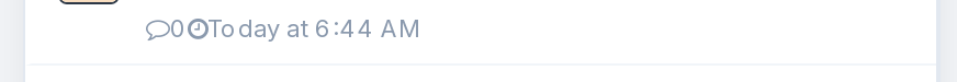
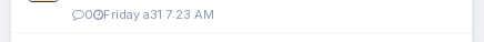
[170,13,420,44] 0 Today at 6:44 AM -> [84,7,214,22] 0 Friday a31 7:23 AM

